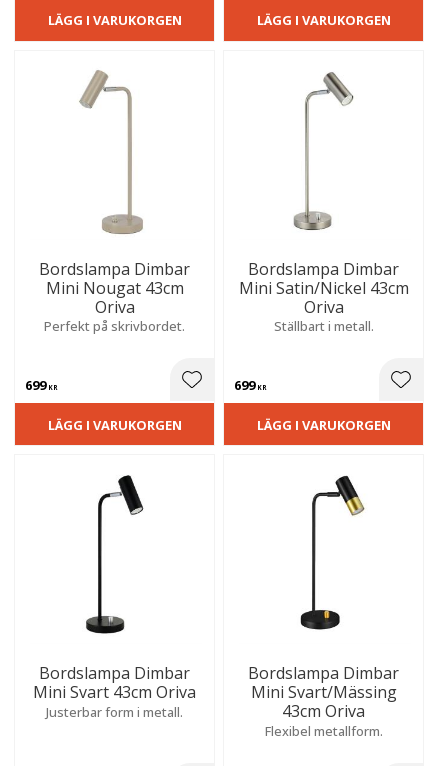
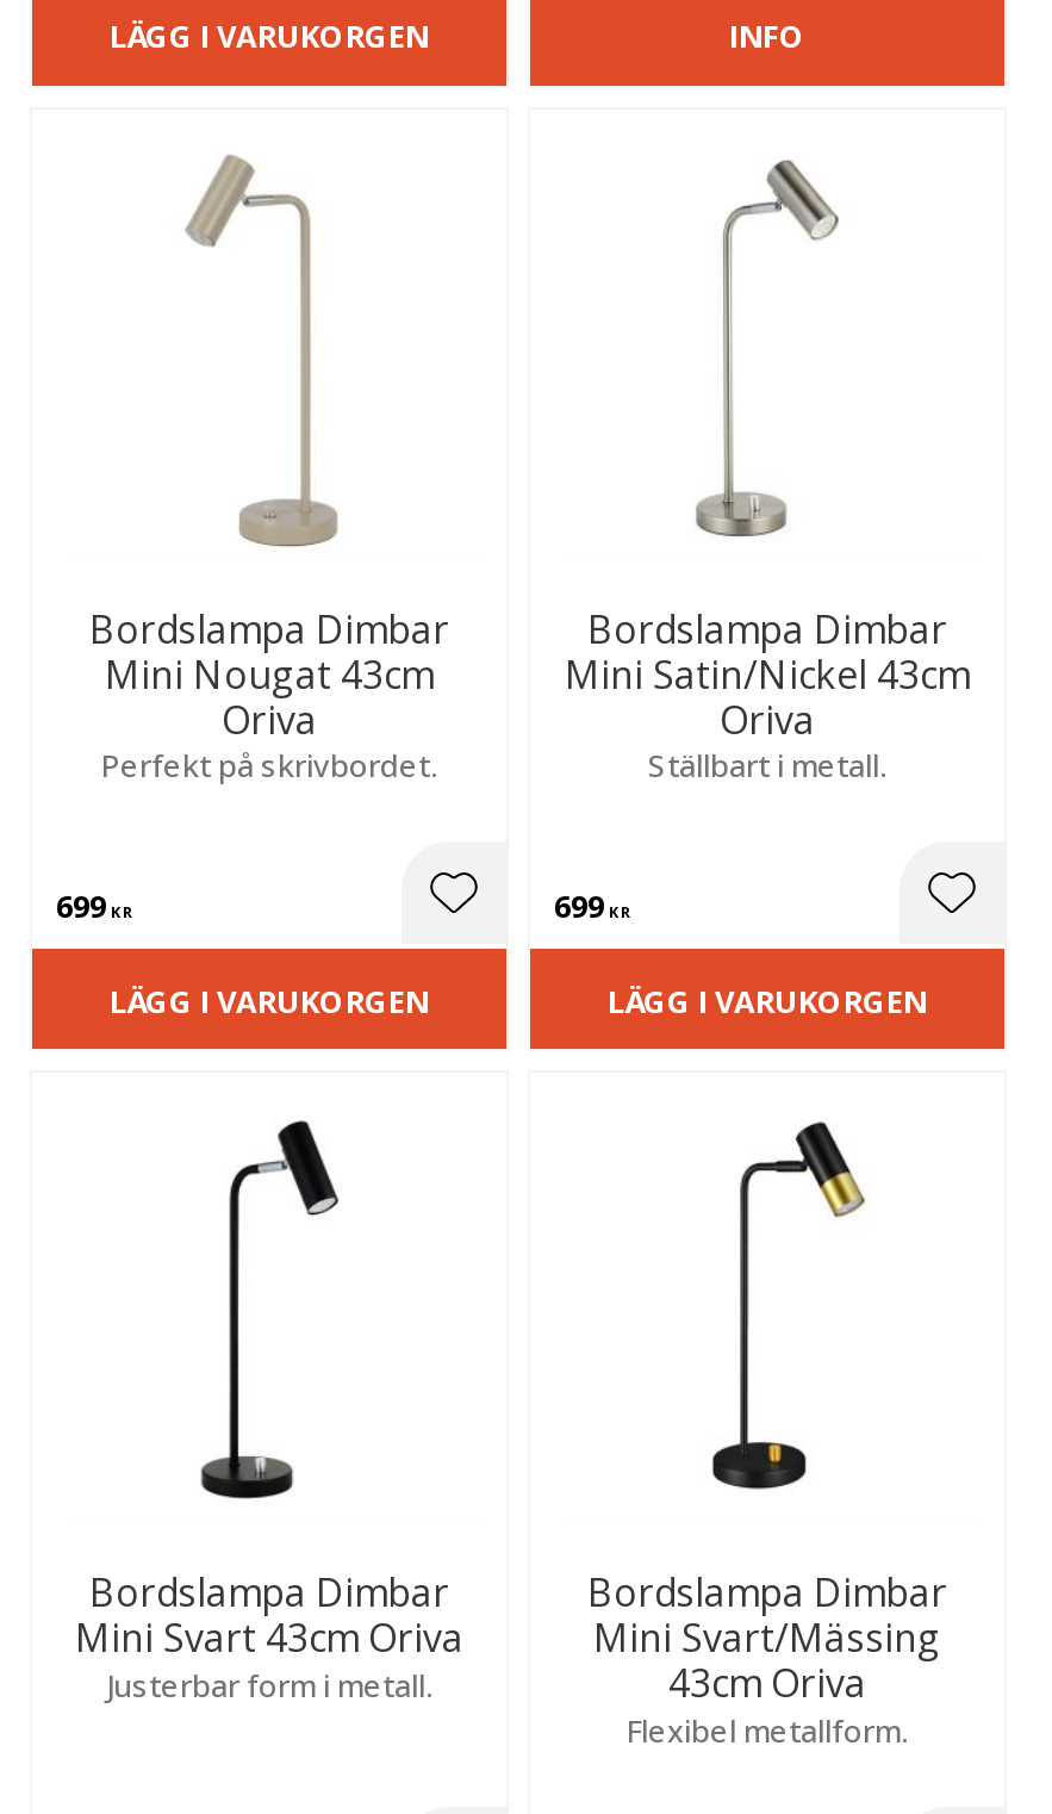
[256,11,390,29] LÄGG I VARUKORGEN -> [729,15,805,58] INFO

